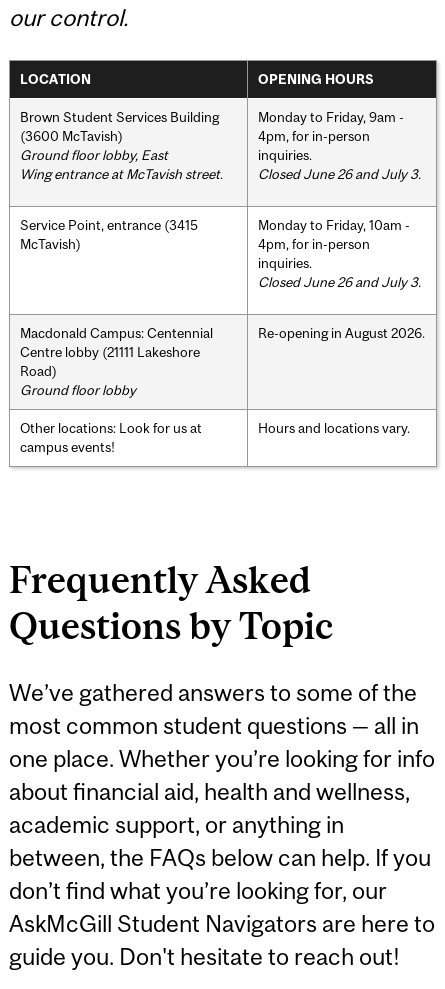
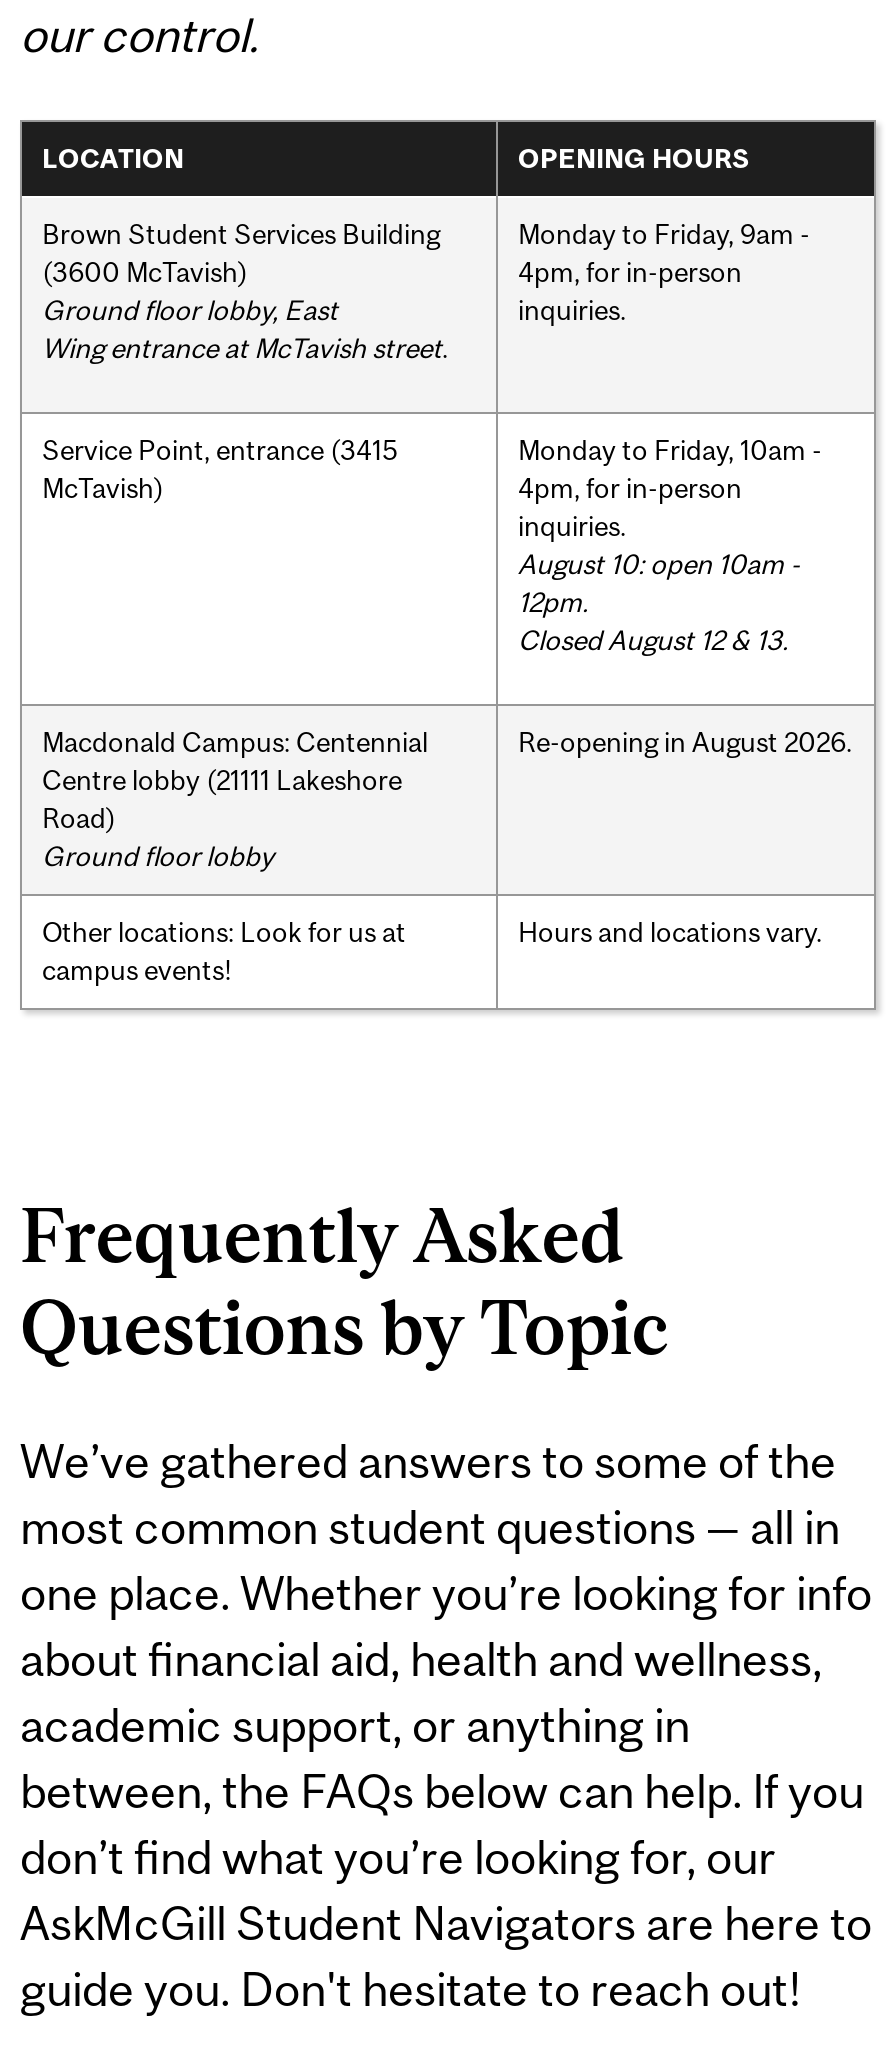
[258,166,421,182] Closed June 26 and July 3. -> none
[258,274,421,290] Closed June 26 and July 3. -> [518,547,800,655] August 10: open 10am - | 12pm. | Closed August 12 & 13.

